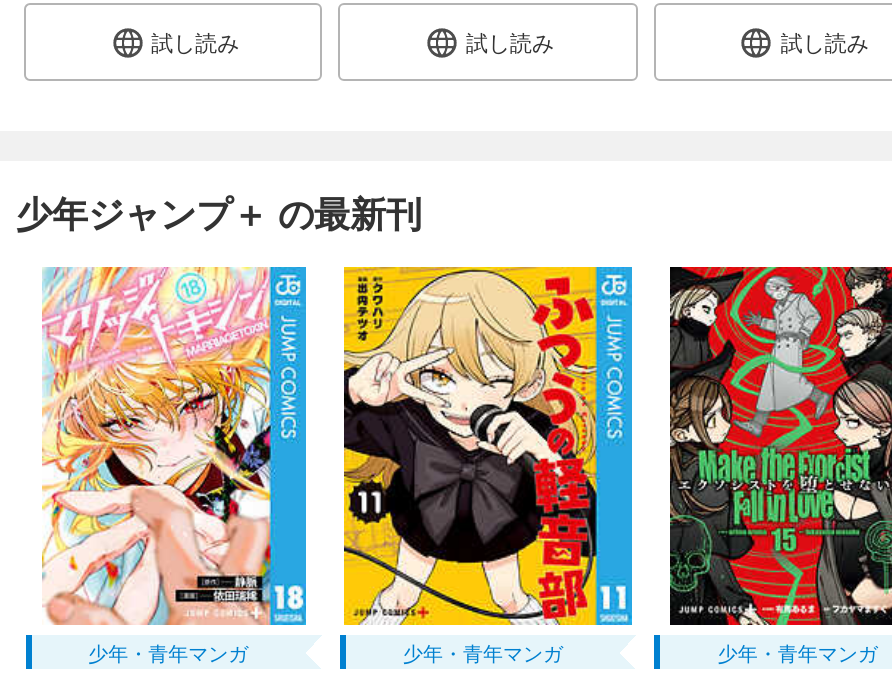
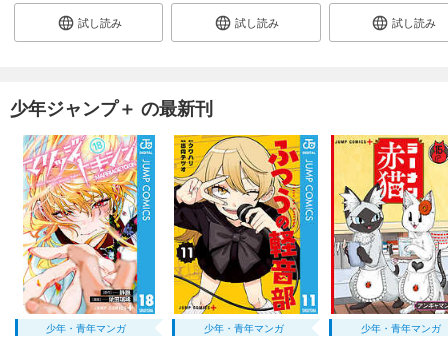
[658,265,886,627] [image] -> [330,134,445,315] [image]

